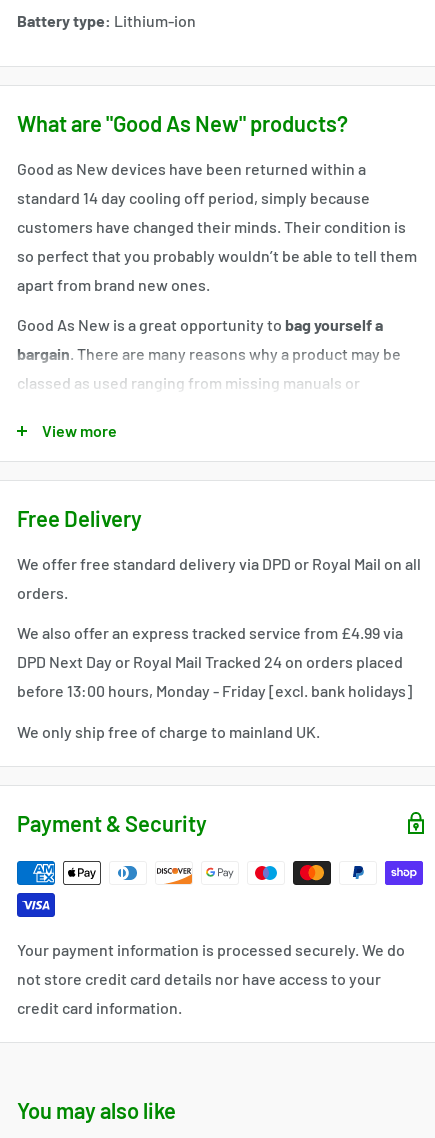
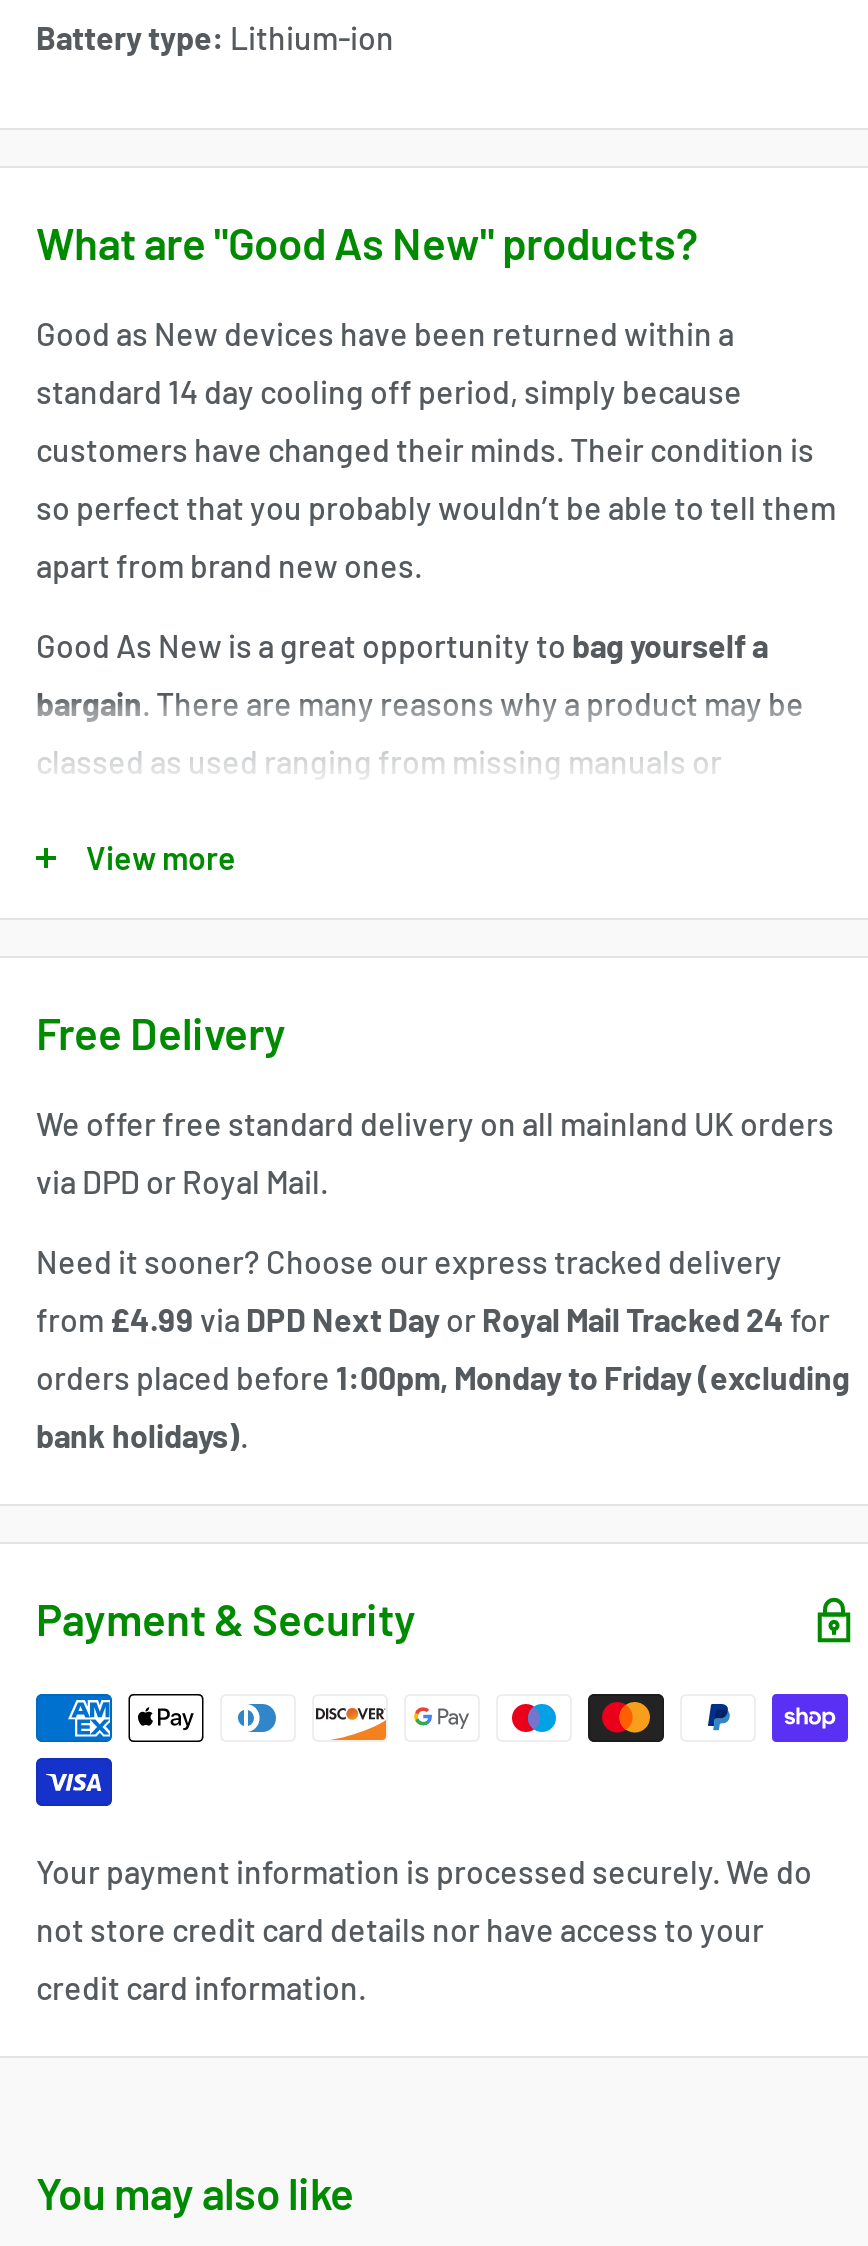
[17,554,421,573] We offer free standard delivery via DPD or Royal Mail on all -> [36,1104,834,1142] We offer free standard delivery on all mainland UK orders
[17,583,68,602] orders. -> [36,1162,328,1200] via DPD or Royal Mail.
[17,623,403,642] We also offer an express tracked service from £4.99 via -> [36,1243,782,1281] Need it sooner? Choose our express tracked delivery
[17,652,403,671] DPD Next Day or Royal Mail Tracked 24 on orders placed -> [36,1301,830,1339] from £4.99 via DPD Next Day or Royal Mail Tracked 24 for
[17,681,412,700] before 13:00 hours, Monday - Friday [excl. bank holidays] -> [36,1359,850,1397] orders placed before 1:00pm, Monday to Friday (excluding
[17,722,320,741] We only ship free of charge to mainland UK. -> [36,1417,248,1455] bank holidays).

